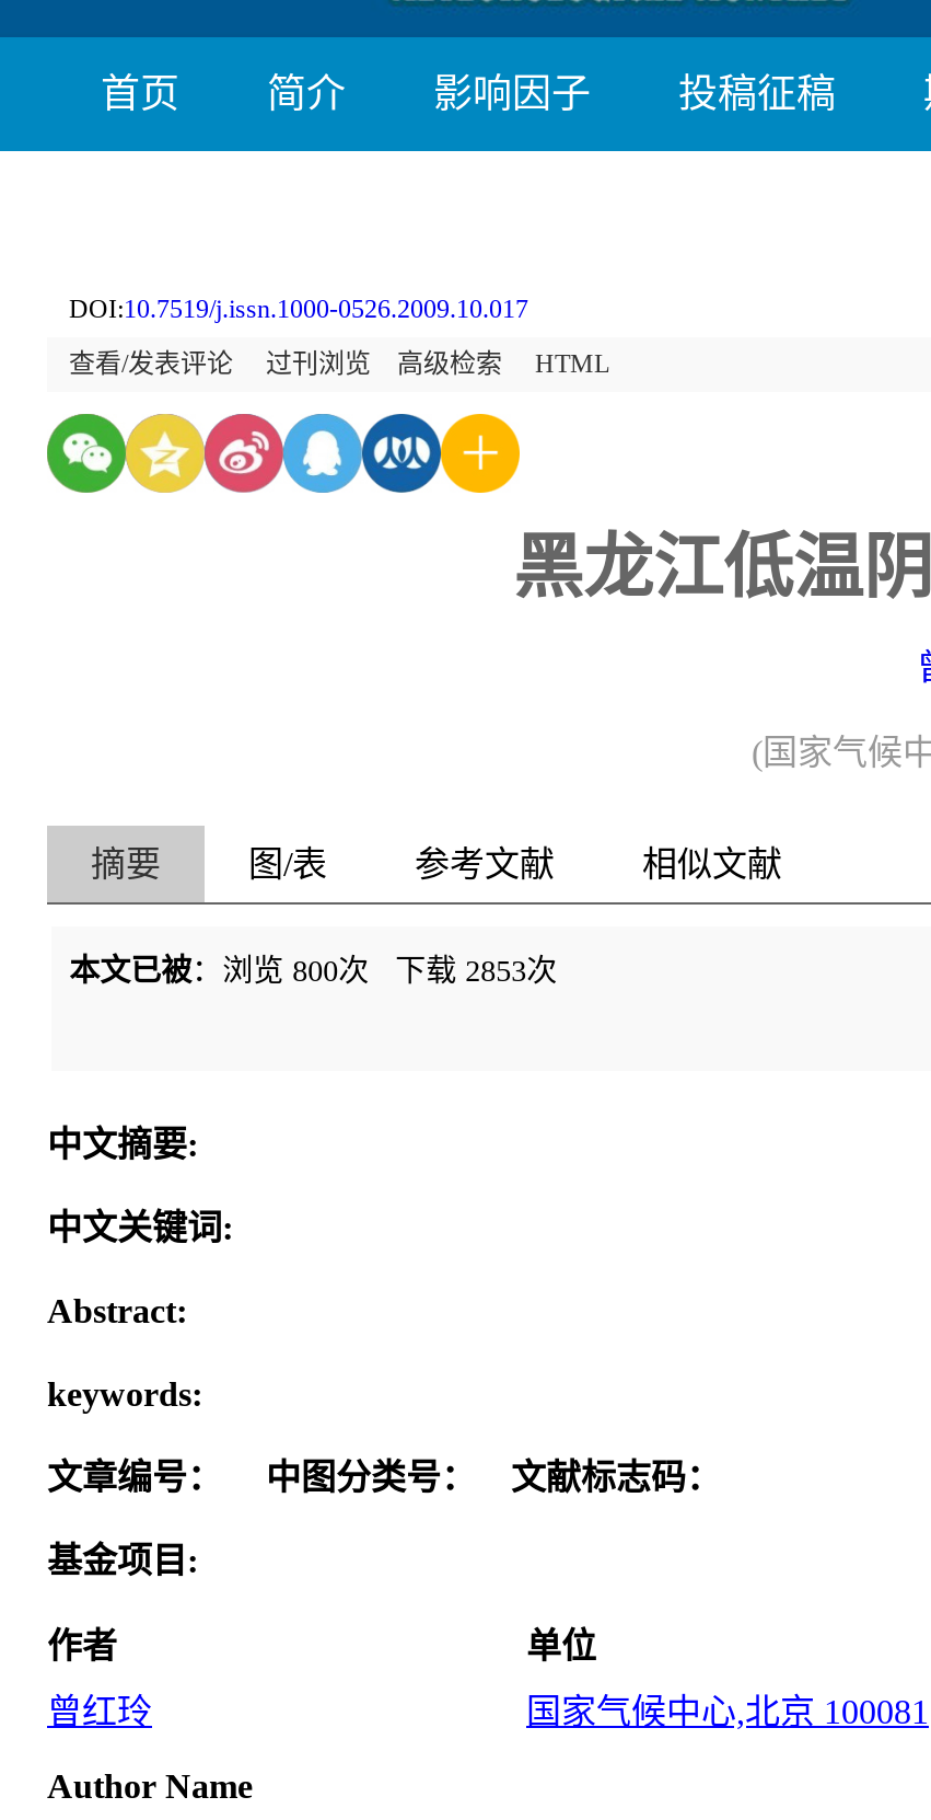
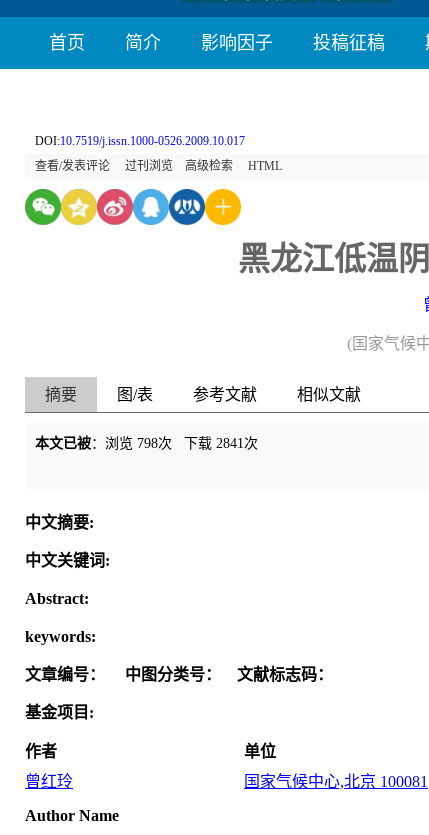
[69,955,557,988] 本文已被：浏览800次 下载2853次 -> [35,436,258,451] 本文已被：浏览798次 下载2841次

